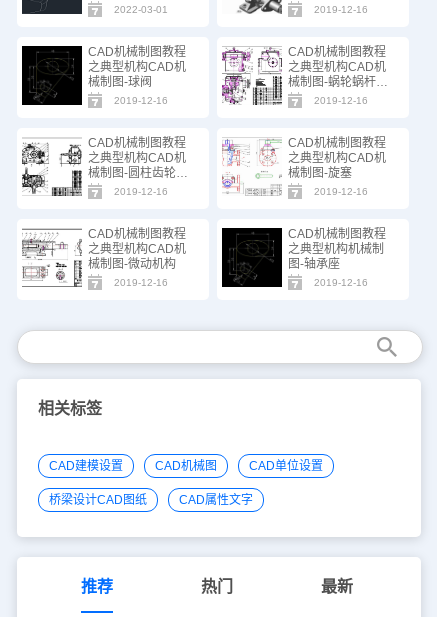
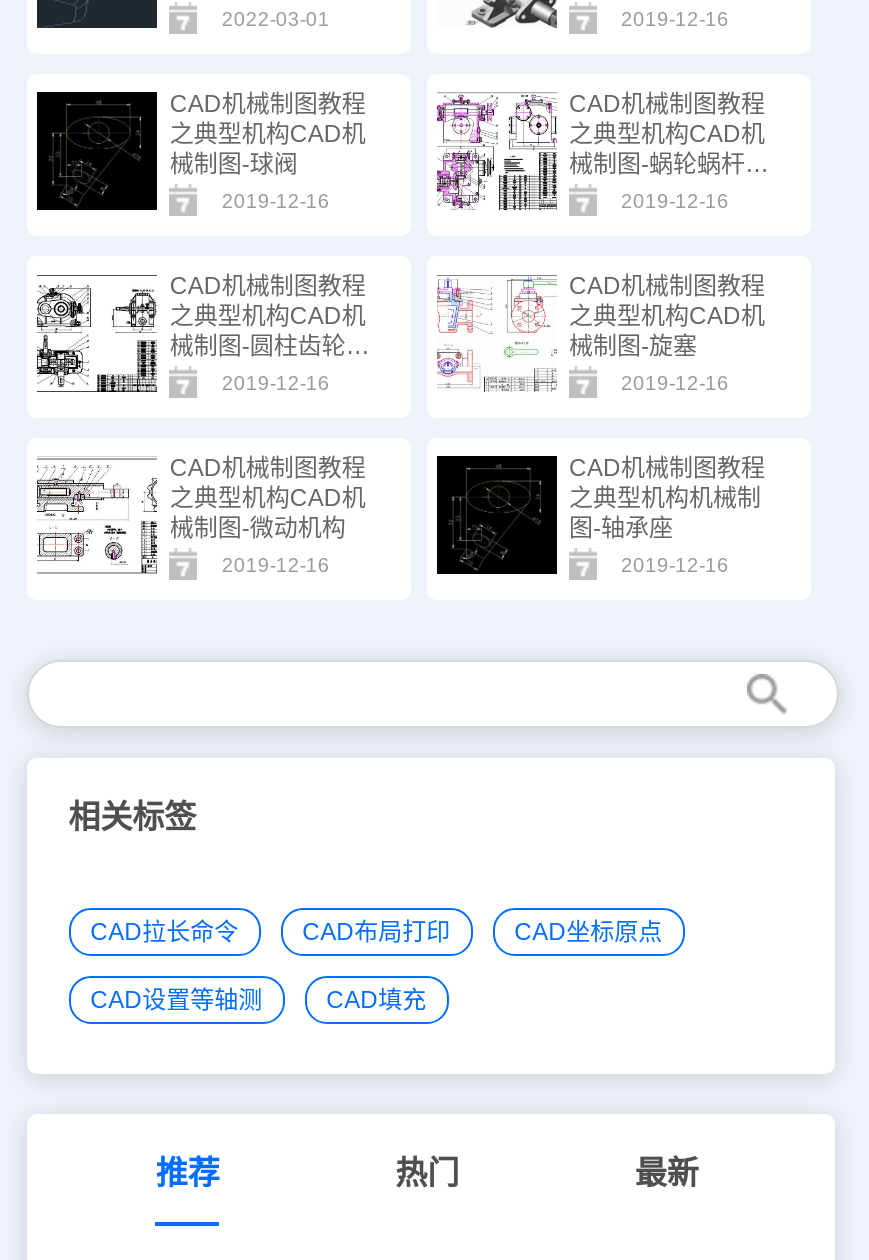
[49,459,323,473] CAD建模设置 | CAD机械图 | CAD单位设置 -> [90,918,662,946] CAD拉长命令 | CAD布局打印 | CAD坐标原点
[49,493,253,507] 桥梁设计CAD图纸 | CAD属性文字 -> [90,986,426,1014] CAD设置等轴测 | CAD填充

